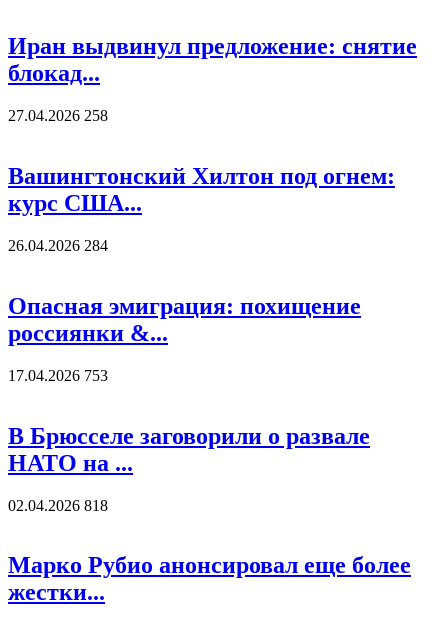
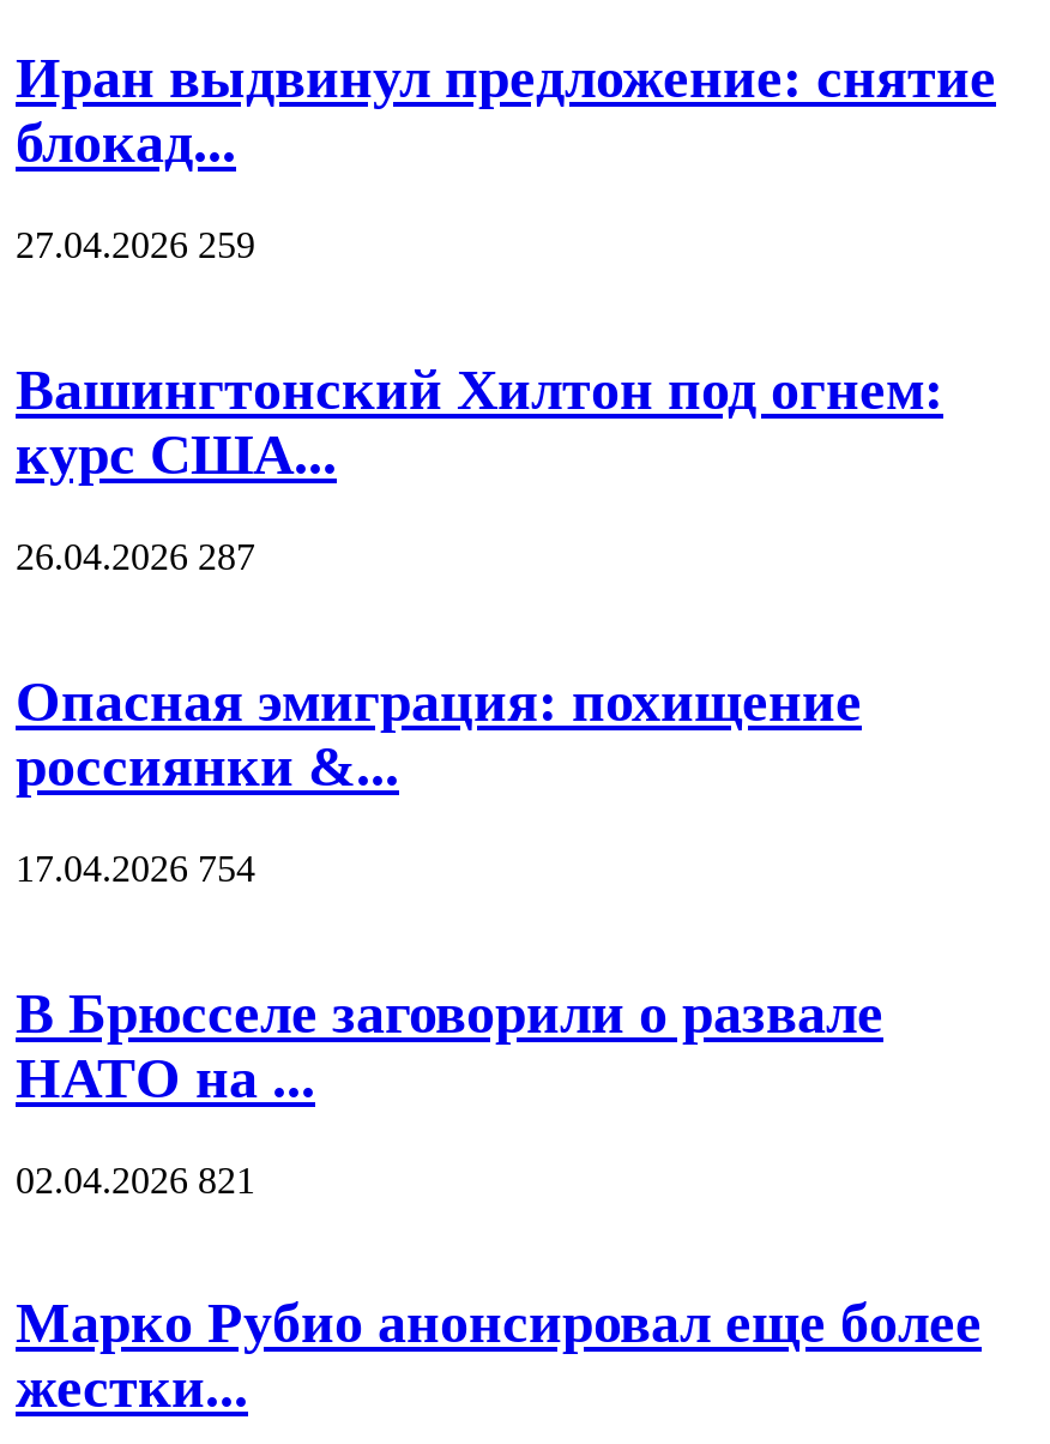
[8,107,108,124] 27.04.2026 258 -> [16,225,255,265] 27.04.2026 259
[8,237,108,254] 26.04.2026 284 -> [16,536,255,577] 26.04.2026 287
[8,367,108,384] 17.04.2026 753 -> [16,847,255,888] 17.04.2026 754
[8,496,108,513] 02.04.2026 818 -> [16,1159,255,1199] 02.04.2026 821

